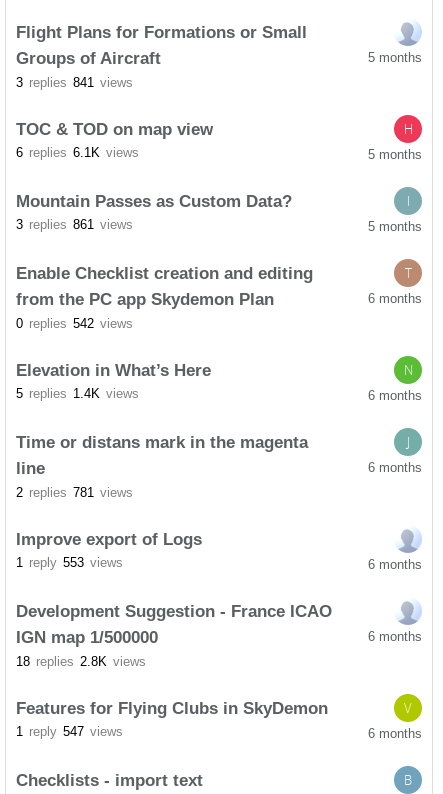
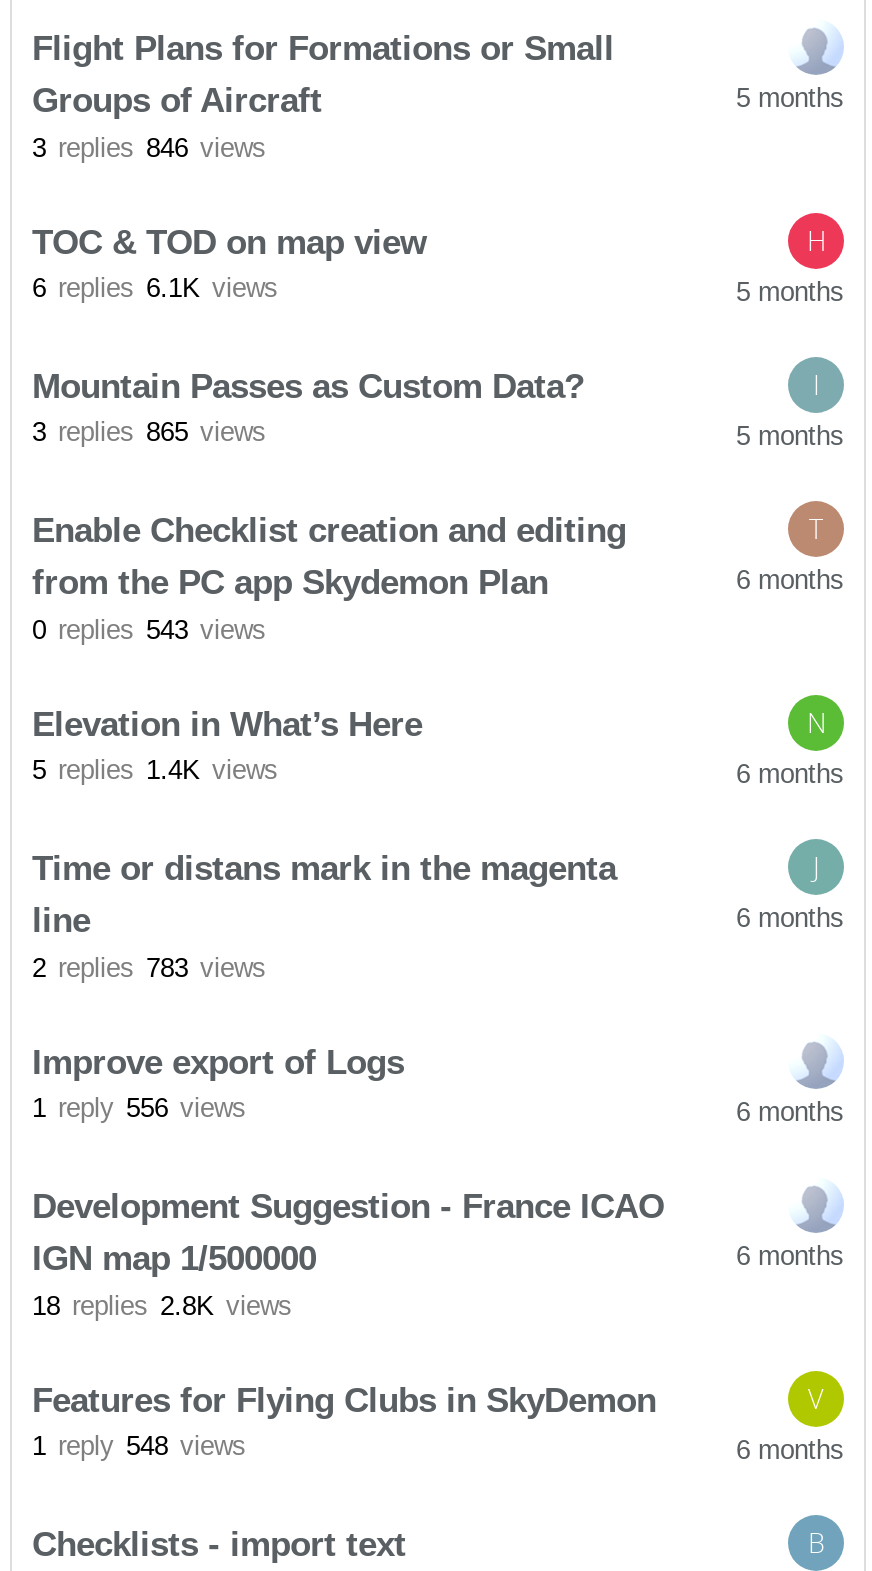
[16,75,133,90] 3 replies 841 views -> [32,132,266,162] 3 replies 846 views
[16,217,133,232] 3 replies 861 views -> [32,418,266,448] 3 replies 865 views
[16,316,133,331] 0 replies 542 views -> [32,614,266,644] 0 replies 543 views
[16,485,133,500] 2 replies 781 views -> [32,952,266,982] 2 replies 783 views
[16,555,123,570] 1 reply 553 views -> [32,1094,246,1124] 1 reply 556 views
[16,724,123,739] 1 reply 547 views -> [32,1432,246,1462] 1 reply 548 views

